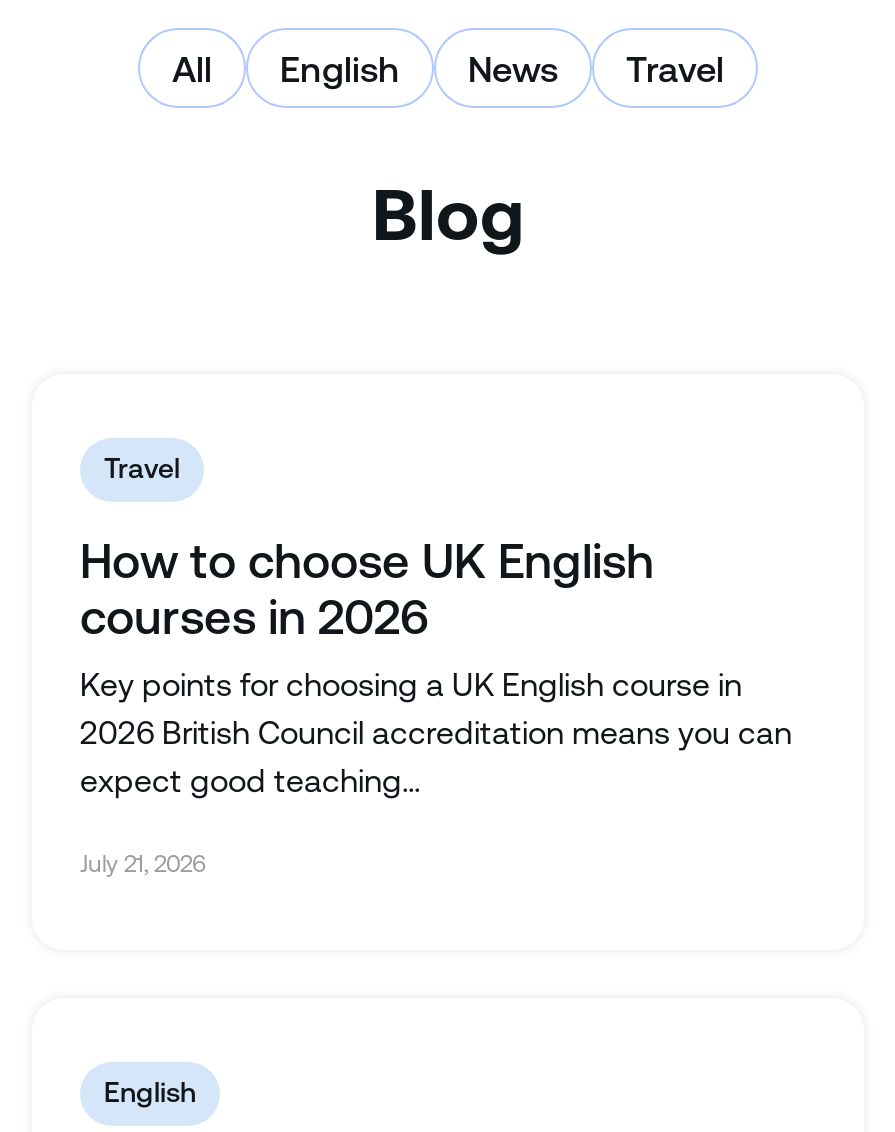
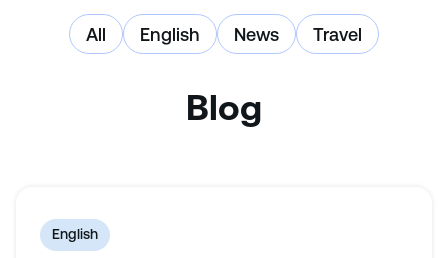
[80,452,792,878] Travel | How to choose UK English | courses in 2026 | Key points for choosing a UK English course in | 2026 British Council accreditation means you can | expect good teaching... | July 21, 2026 -> none

